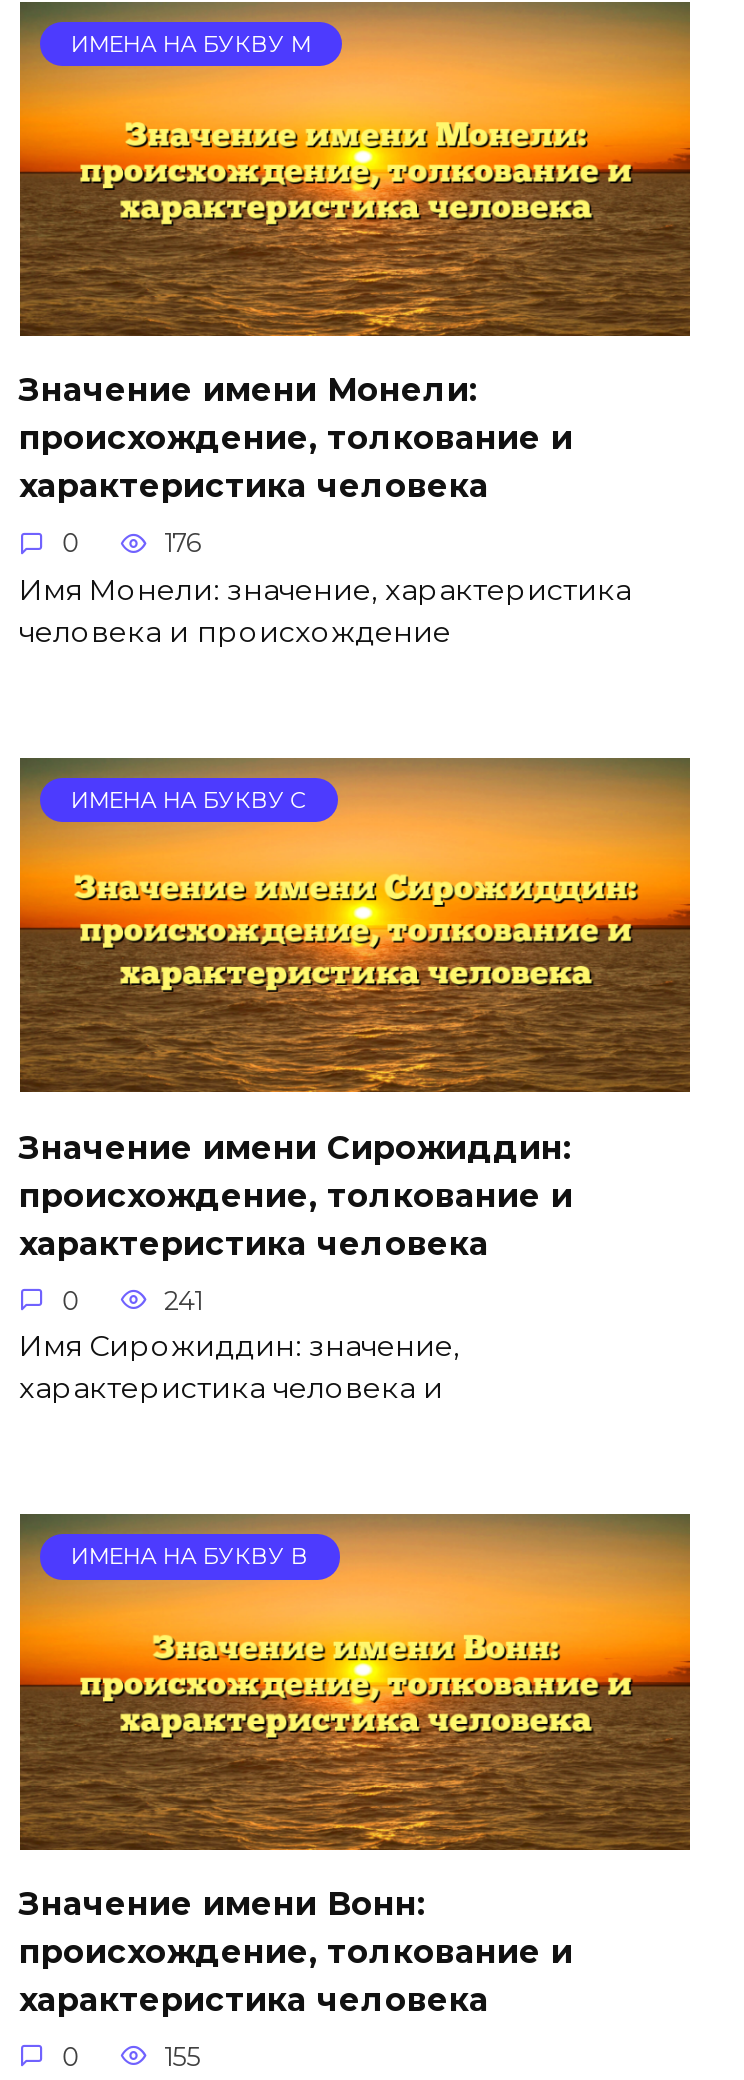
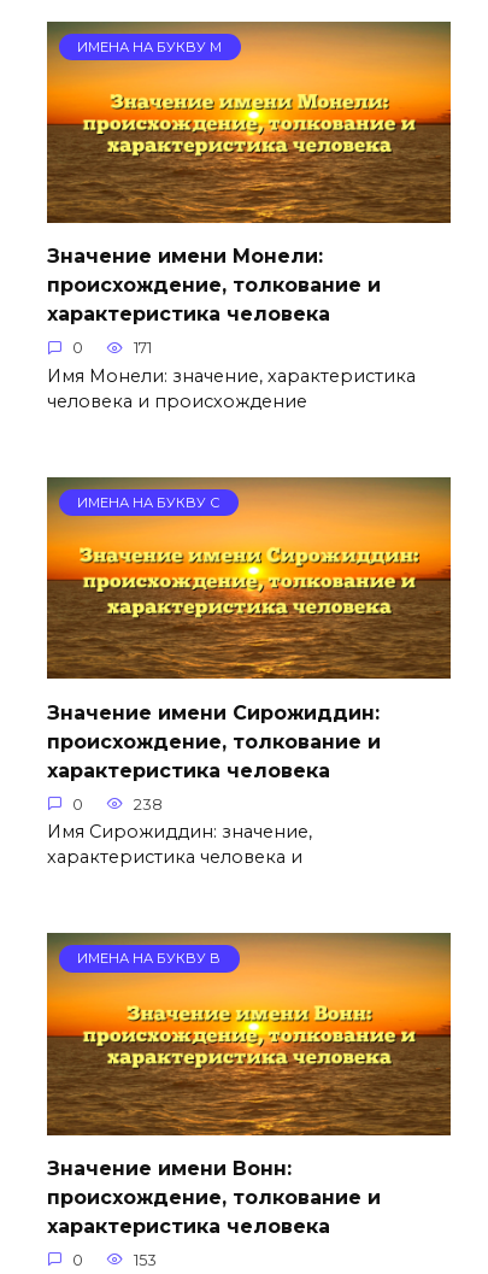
[164,529,202,559] 176 -> [134,339,152,357] 171
[164,1285,202,1315] 241 -> [134,795,163,813] 238
[164,2042,200,2072] 155 -> [134,1251,157,1269] 153

